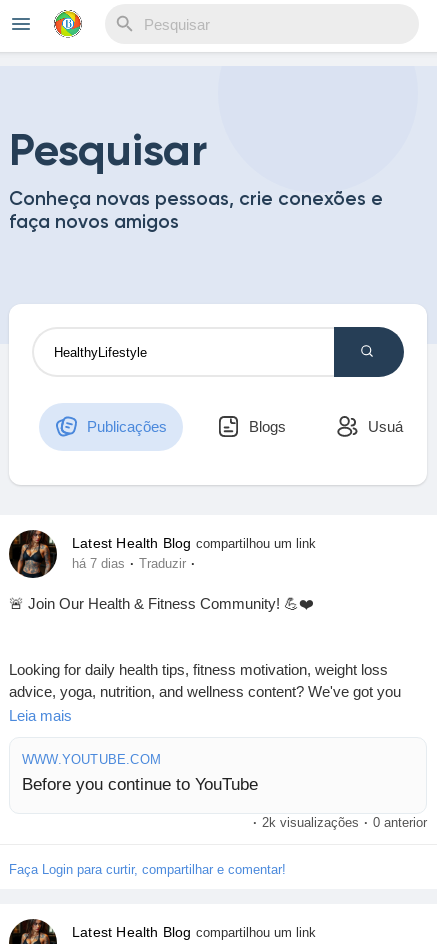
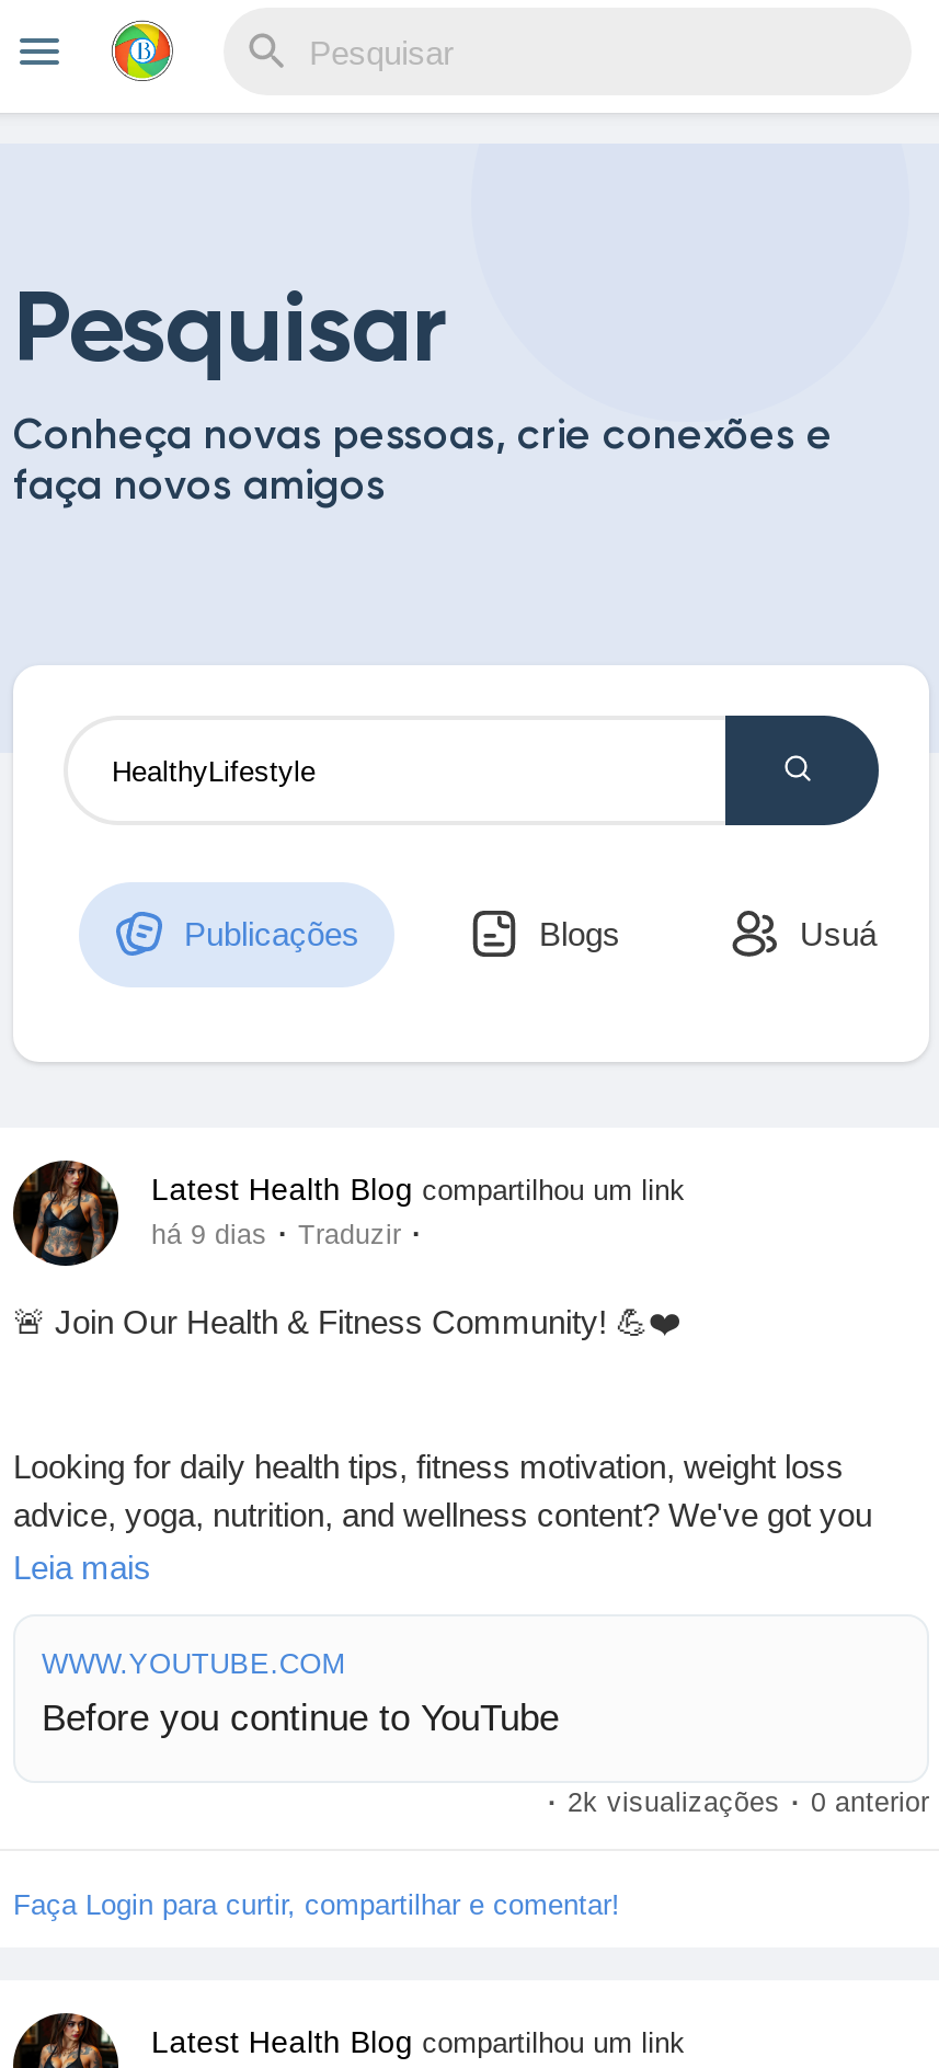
[72,556,195,571] há 7 dias · Traduzir · -> [151,1218,421,1250] há 9 dias · Traduzir ·

